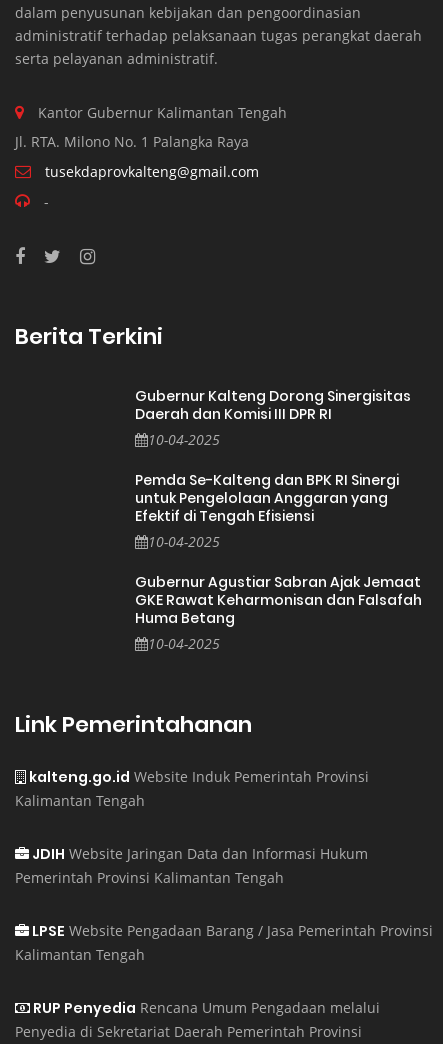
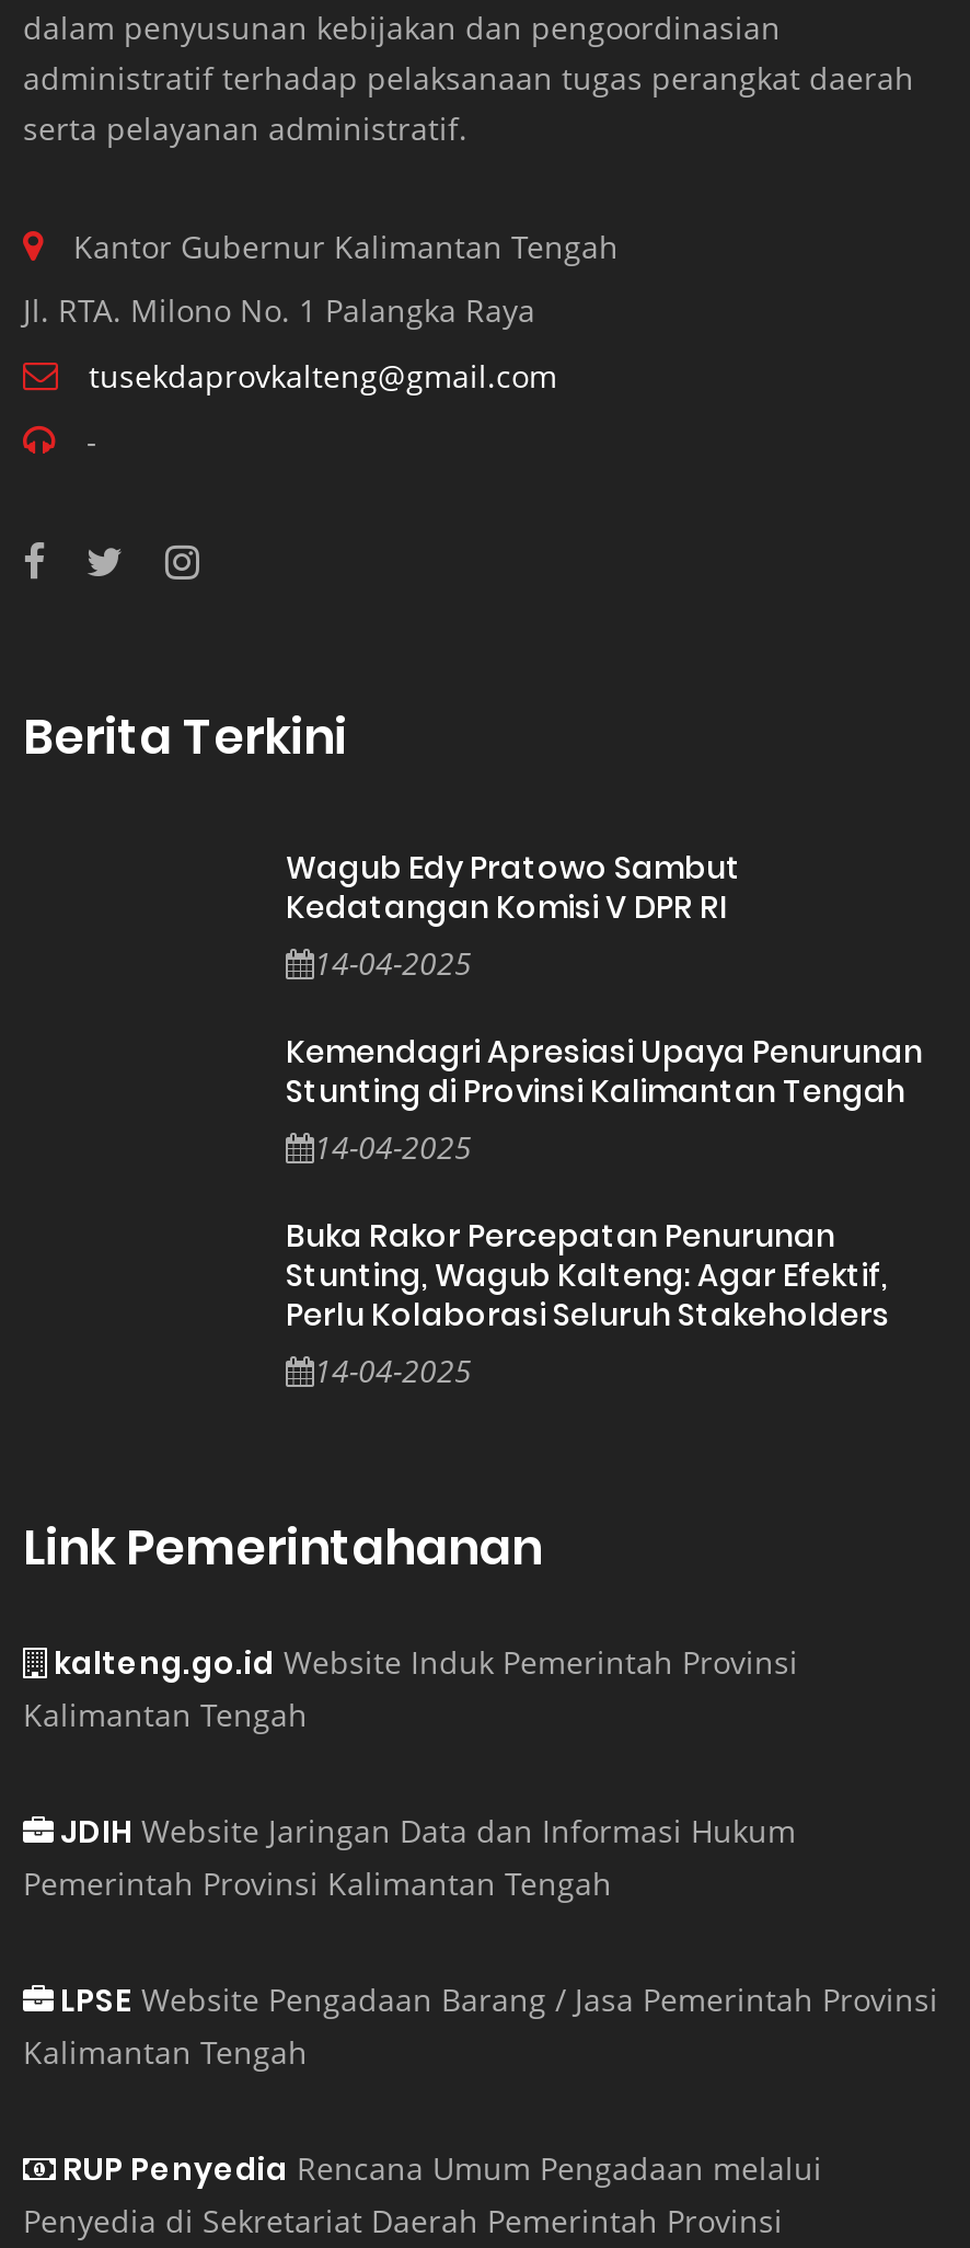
[135,386,411,449] Gubernur Kalteng Dorong Sinergisitas | Daerah dan Komisi III DPR RI | 10-04-2025 -> [286,846,741,984] Wagub Edy Pratowo Sambut | Kedatangan Komisi V DPR RI | 14-04-2025
[135,470,399,551] Pemda Se-Kalteng dan BPK RI Sinergi | untuk Pengelolaan Anggaran yang | Efektif di Tengah Efisiensi | 10-04-2025 -> [286,1030,923,1168] Kemendagri Apresiasi Upaya Penurunan | Stunting di Provinsi Kalimantan Tengah | 14-04-2025
[135,572,422,653] Gubernur Agustiar Sabran Ajak Jemaat | GKE Rawat Keharmonisan dan Falsafah | Huma Betang | 10-04-2025 -> [286,1214,890,1391] Buka Rakor Percepatan Penurunan | Stunting, Wagub Kalteng: Agar Efektif, | Perlu Kolaborasi Seluruh Stakeholders | 14-04-2025

